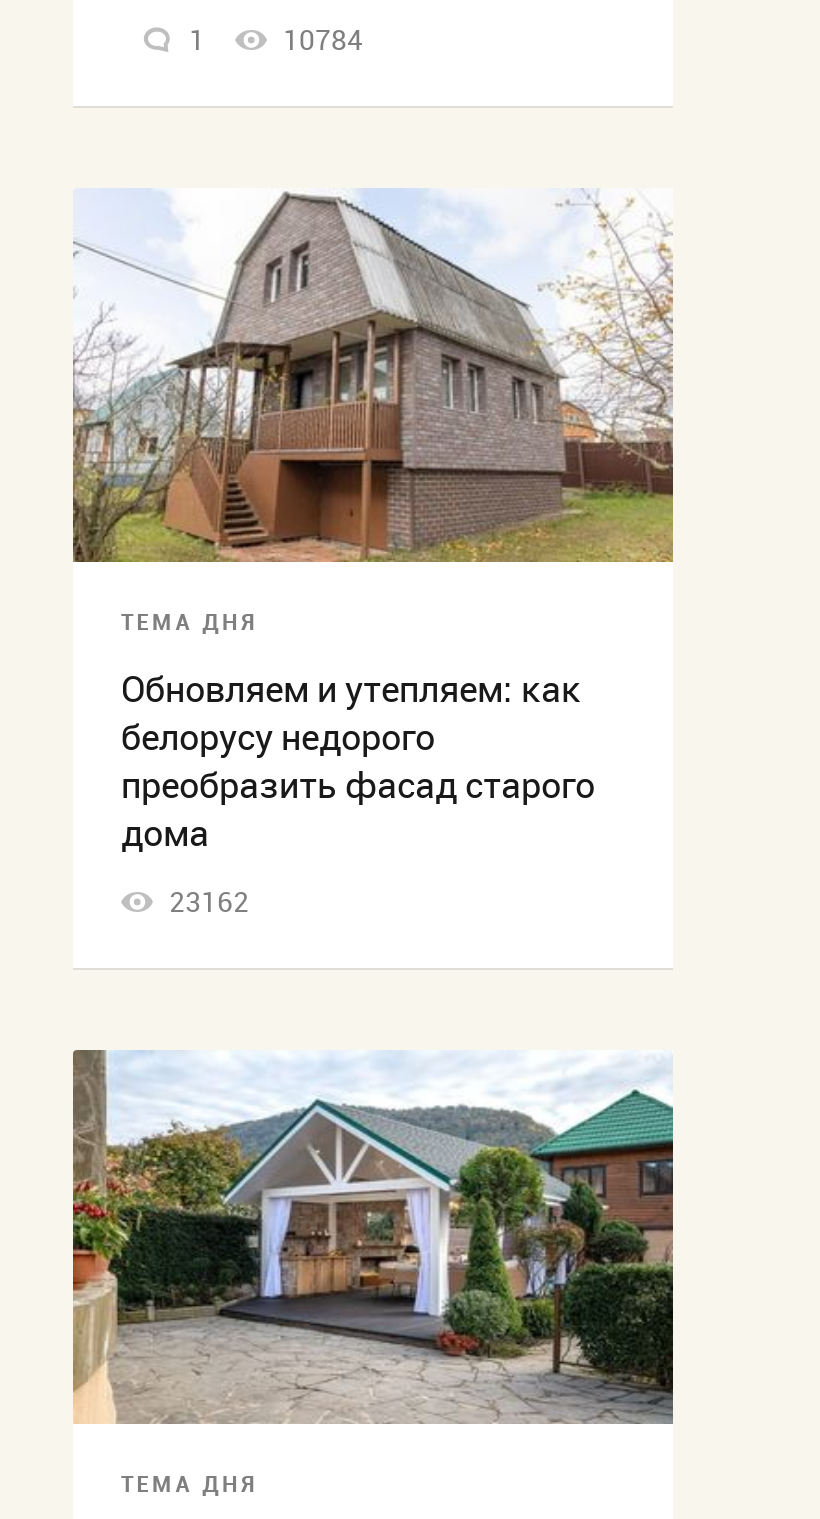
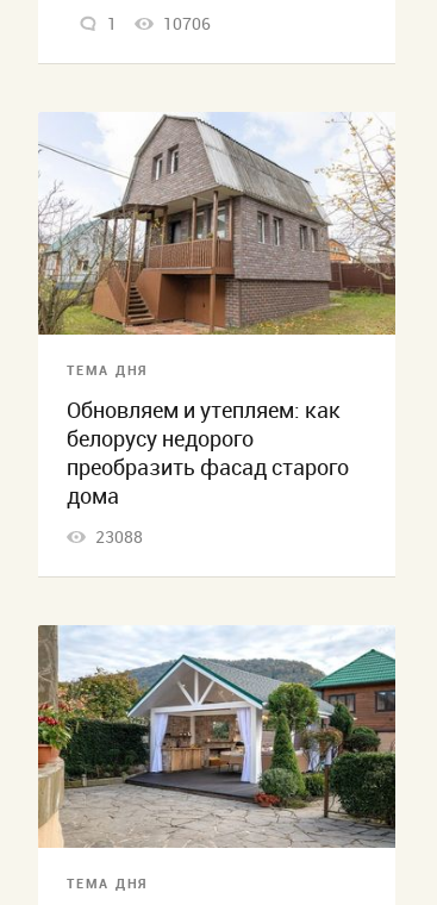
[283,24,363,56] 10784 -> [163,14,211,33] 10706
[169,886,249,918] 23162 -> [95,528,143,547] 23088

